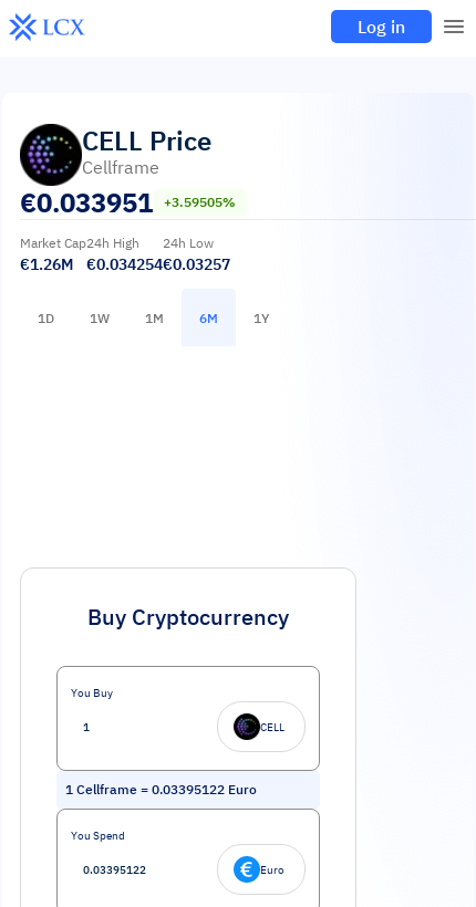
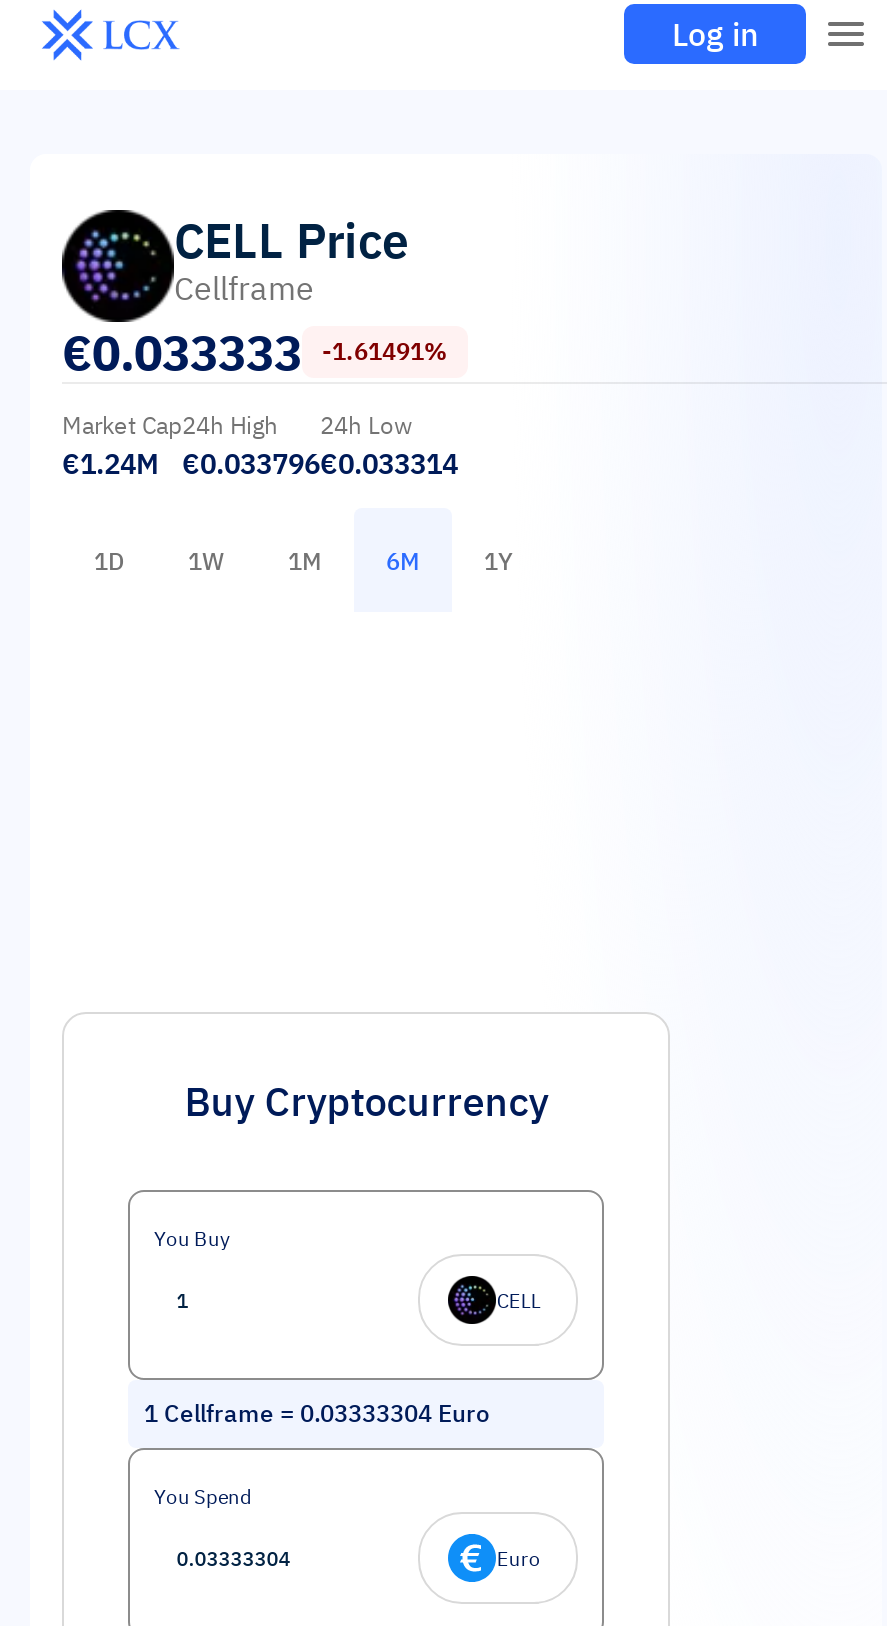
[20,185,153,220] €0.033951 -> [62,320,302,384] €0.033333
[164,194,236,210] +3.59505% -> [322,336,448,366] -1.61491%
[20,254,73,274] €1.26M -> [62,446,158,482] €1.24M
[86,254,163,274] €0.034254 -> [182,446,320,482] €0.033796
[163,254,230,274] €0.03257 -> [320,446,458,482] €0.033314
[65,781,257,797] 1 Cellframe = 0.03395122 Euro -> [144,1398,490,1428] 1 Cellframe = 0.03333304 Euro

